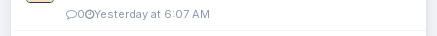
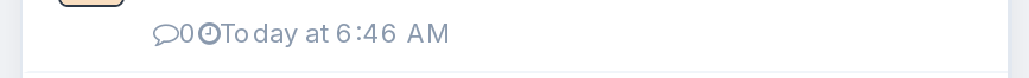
[94,7,210,21] Yesterday at 6:07 AM -> [220,17,450,50] Today at 6:46 AM

